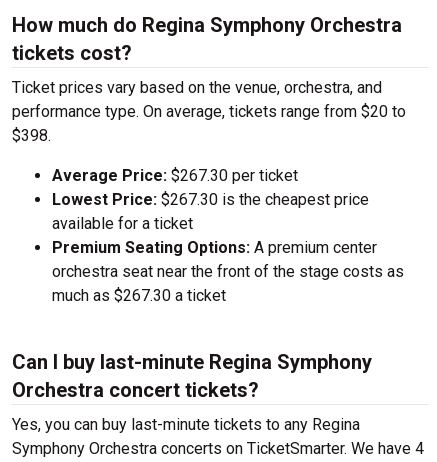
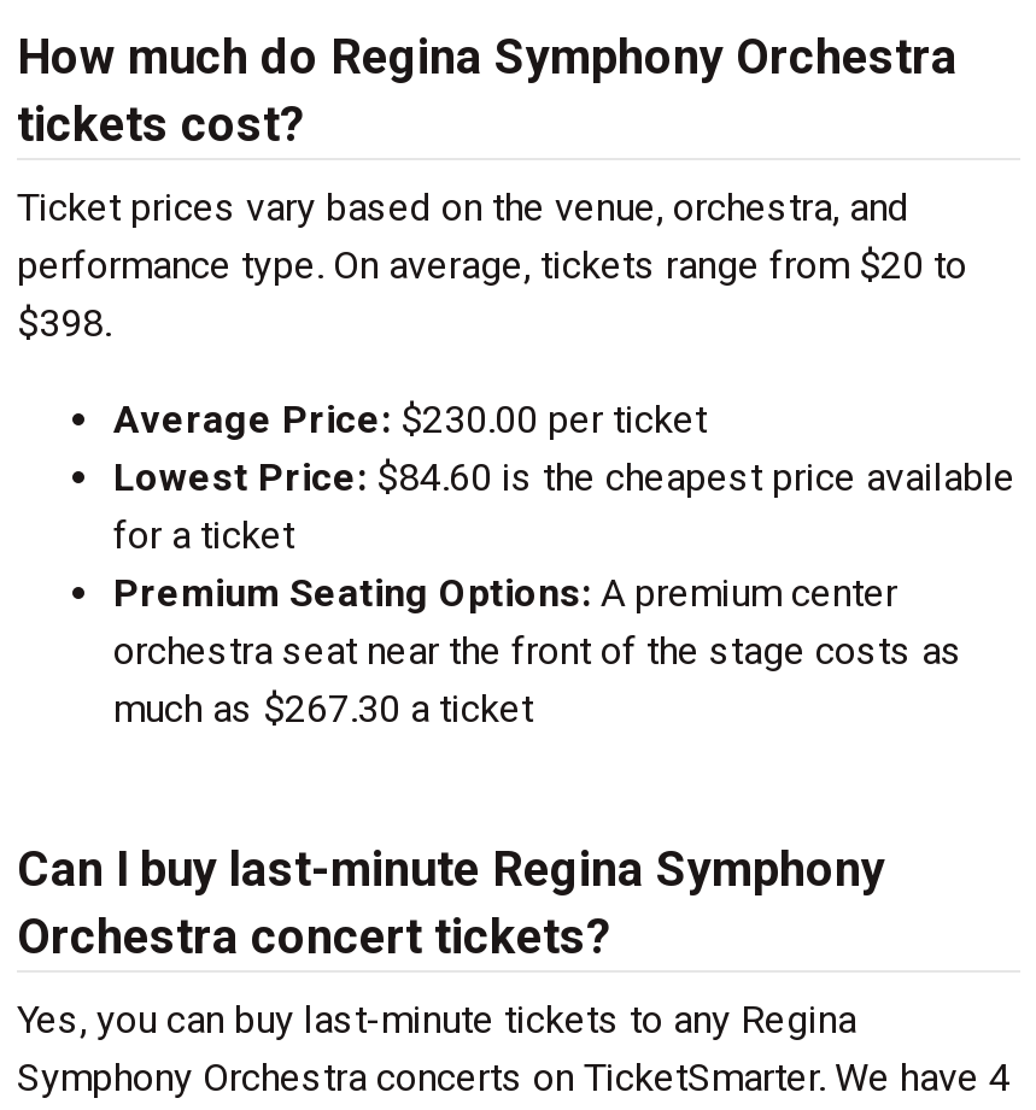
[52,166,369,233] Average Price: $267.30 per ticket | Lowest Price: $267.30 is the cheapest price | available for a ticket -> [113,397,1015,558] Average Price: $230.00 per ticket | Lowest Price: $84.60 is the cheapest price available | for a ticket

